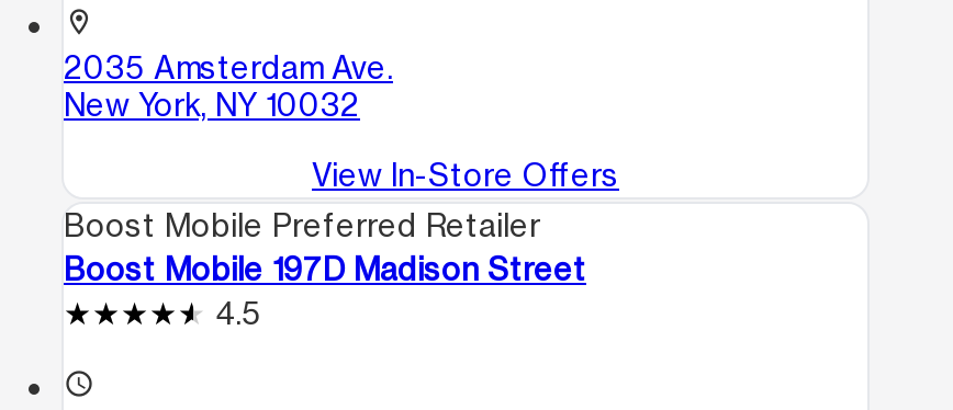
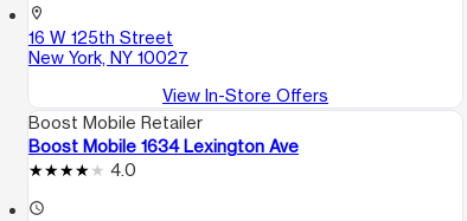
[64,50,393,124] 2035 Amsterdam Ave. | New York, NY 10032 -> [28,27,188,67] 16 W 125th Street | New York, NY 10027
[64,207,586,332] Boost Mobile Preferred Retailer | Boost Mobile 197D Madison Street | 4.5 -> [28,112,299,179] Boost Mobile Retailer | Boost Mobile 1634 Lexington Ave | 4.0

